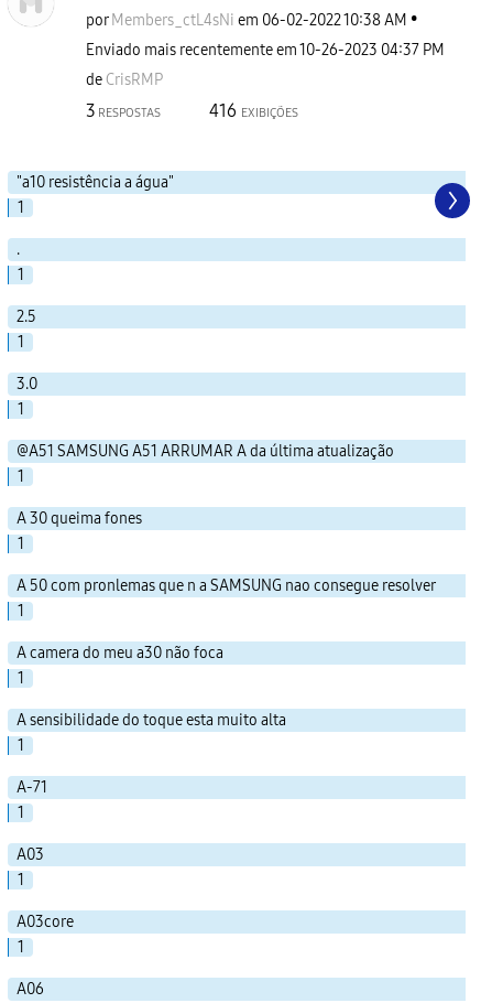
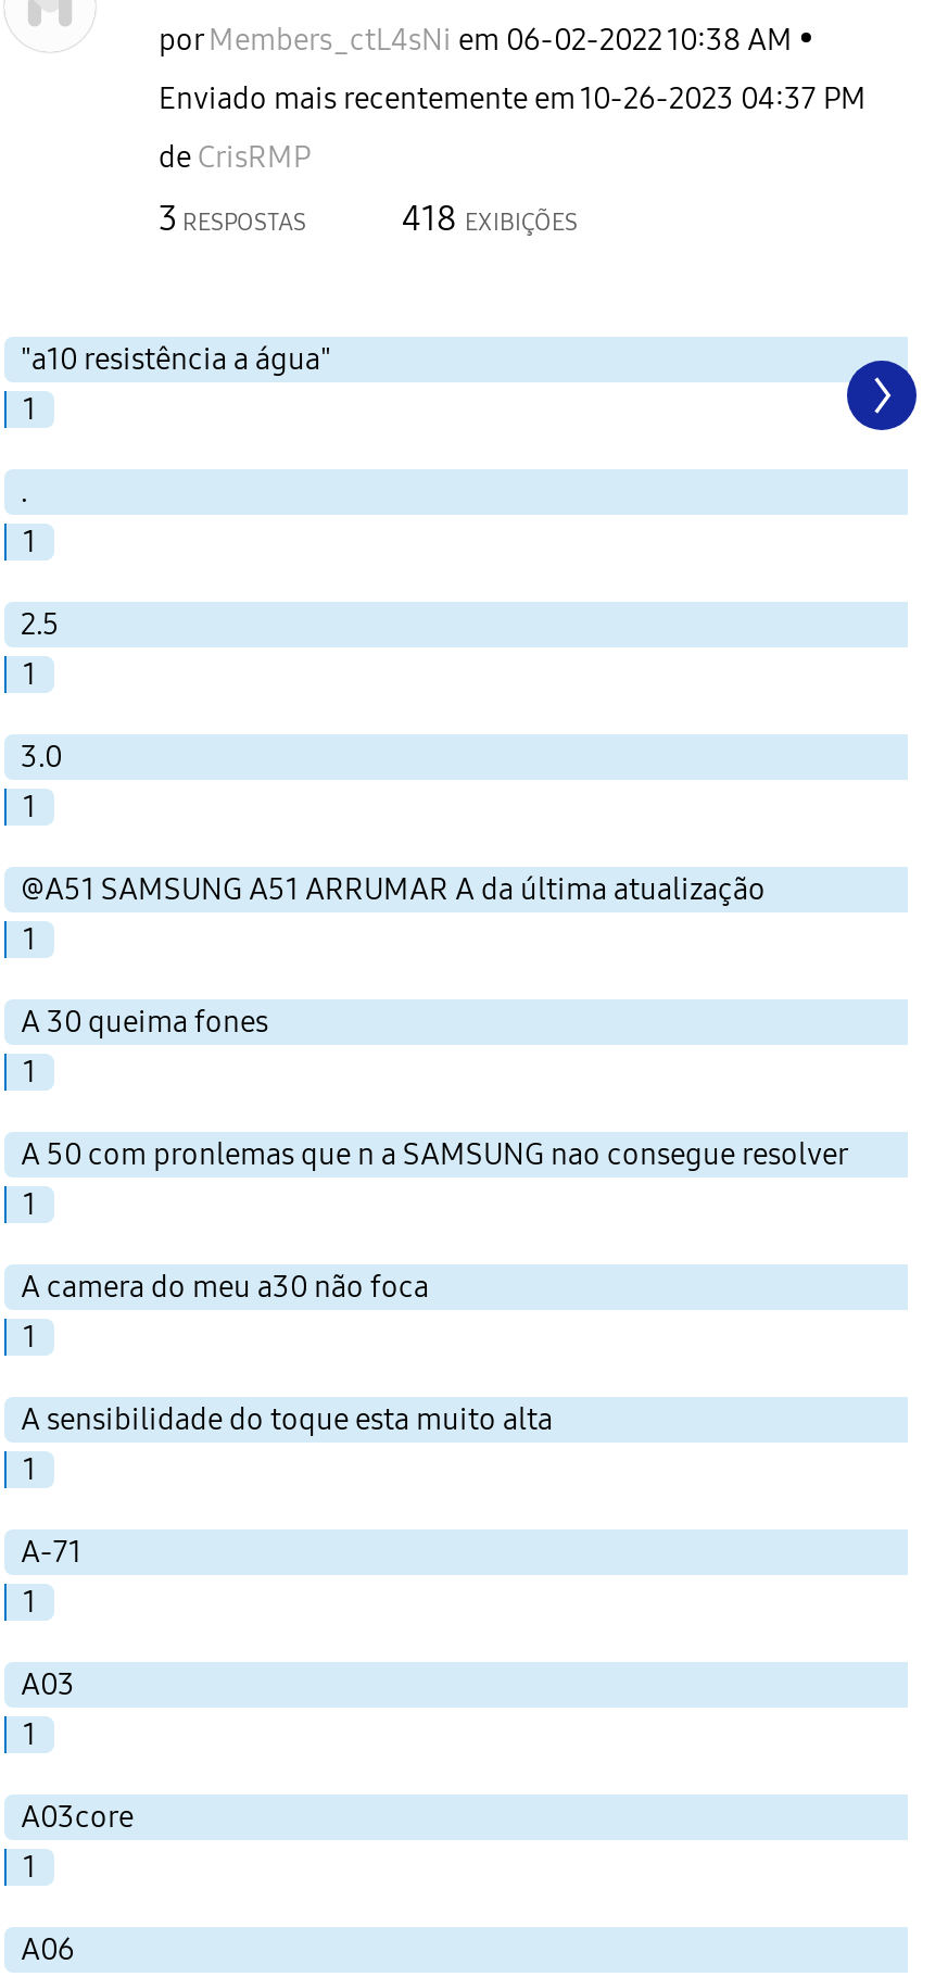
[209,101,298,122] 416 EXIBIÇÕES -> [402,198,578,240] 418 EXIBIÇÕES

